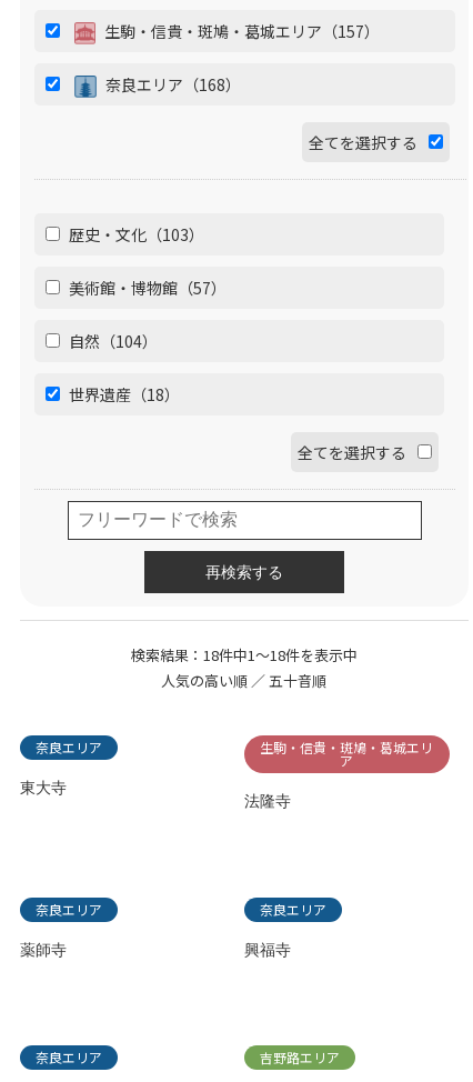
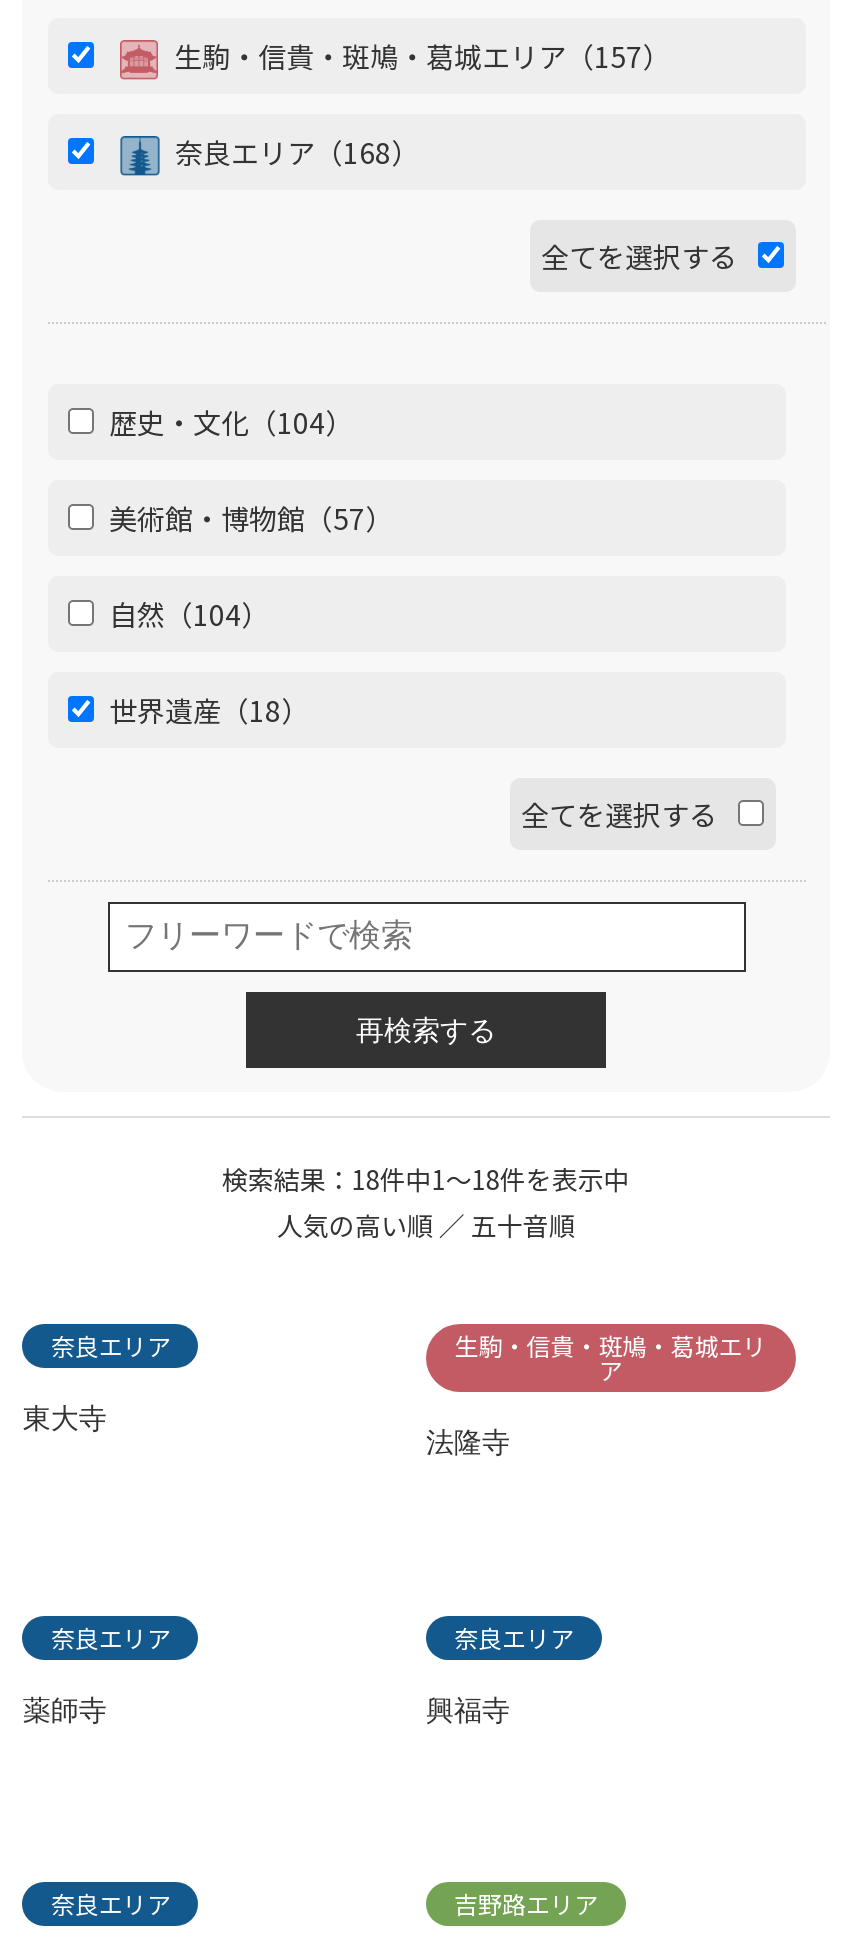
[68,223,204,245] 歴史・文化（103） -> [109,401,353,441] 歴史・文化（104）

